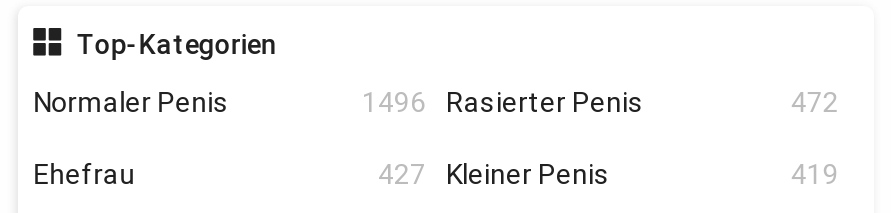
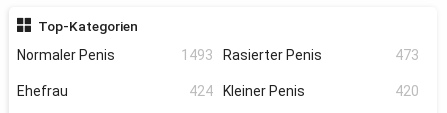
[362,86,644,118] 1496 Rasierter Penis -> [181,47,322,63] 1493 Rasierter Penis
[791,86,839,118] 472 -> [395,47,419,63] 473
[378,158,610,190] 427 Kleiner Penis -> [189,83,305,99] 424 Kleiner Penis
[791,158,839,190] 419 -> [395,83,419,99] 420

